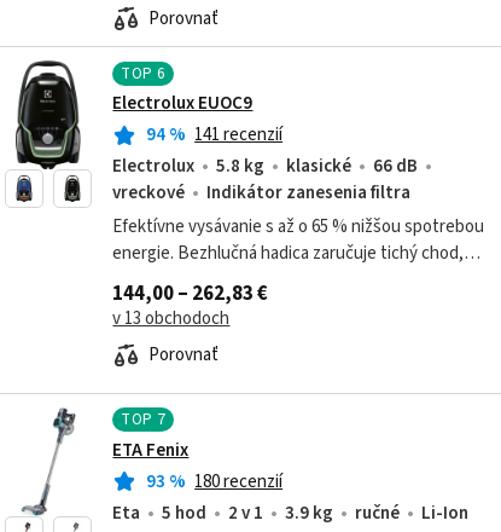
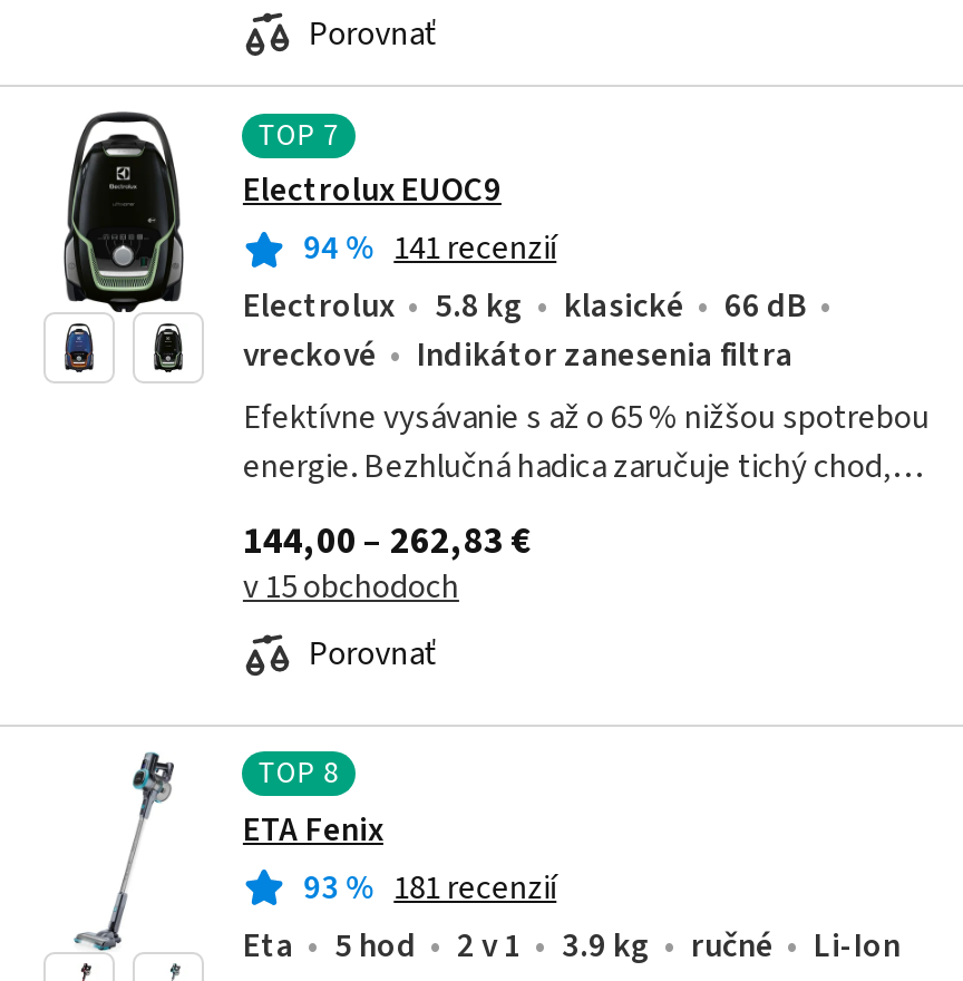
[121,61,165,84] TOP6 -> [258,113,340,155] TOP7
[113,306,230,331] v 13 obchodoch -> [243,564,459,611] v 15 obchodoch
[121,408,165,431] TOP7 -> [258,752,340,794] TOP8
[146,469,283,494] 93% 180 recenzií -> [303,865,556,911] 93% 181 recenzií

